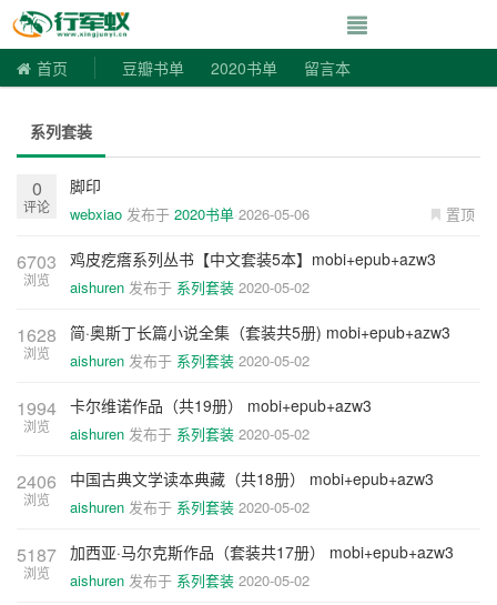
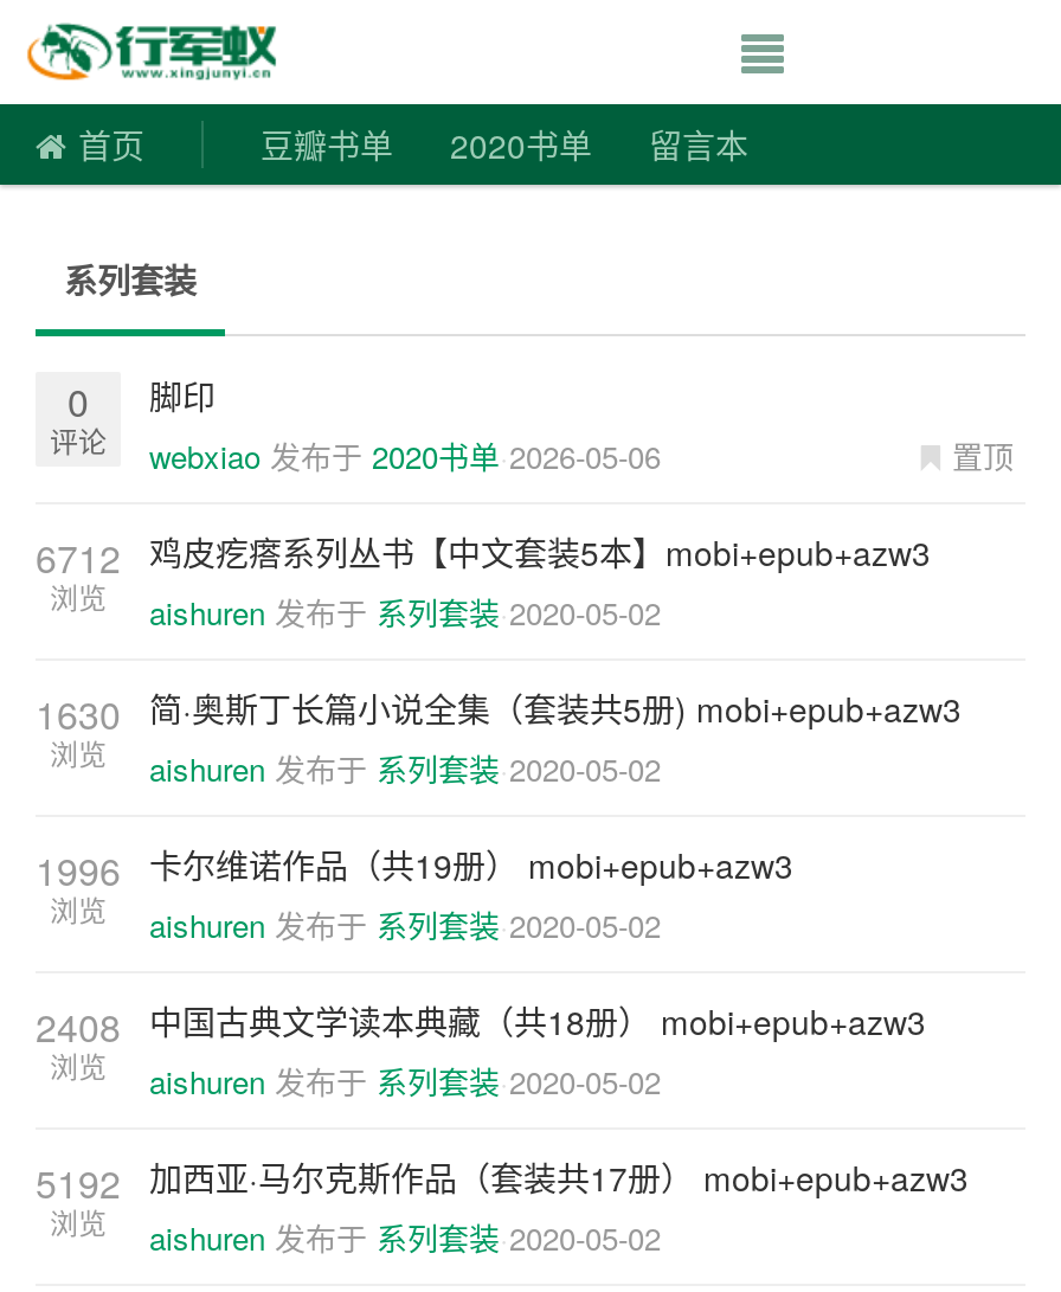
[17,248,436,274] 6703 鸡皮疙瘩系列丛书【中文套装5本】mobi+epub+azw3 -> [36,528,931,585] 6712 鸡皮疙瘩系列丛书【中文套装5本】mobi+epub+azw3
[17,321,450,347] 1628 简·奥斯丁长篇小说全集（套装共5册) mobi+epub+azw3 -> [36,684,962,741] 1630 简·奥斯丁长篇小说全集（套装共5册) mobi+epub+azw3
[17,394,372,421] 1994 卡尔维诺作品（共19册） mobi+epub+azw3 -> [36,841,793,898] 1996 卡尔维诺作品（共19册） mobi+epub+azw3
[17,467,434,494] 2406 中国古典文学读本典藏（共18册） mobi+epub+azw3 -> [36,997,926,1054] 2408 中国古典文学读本典藏（共18册） mobi+epub+azw3
[17,541,454,567] 5187 加西亚·马尔克斯作品（套装共17册） mobi+epub+azw3 -> [36,1153,969,1210] 5192 加西亚·马尔克斯作品（套装共17册） mobi+epub+azw3

